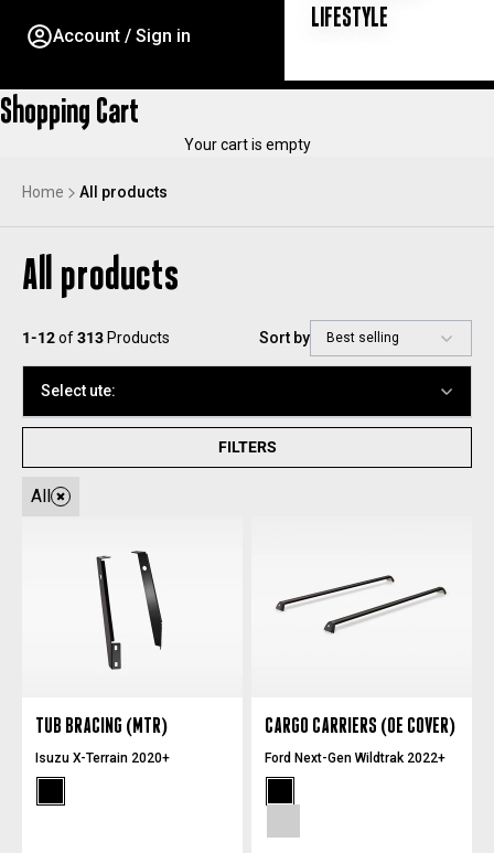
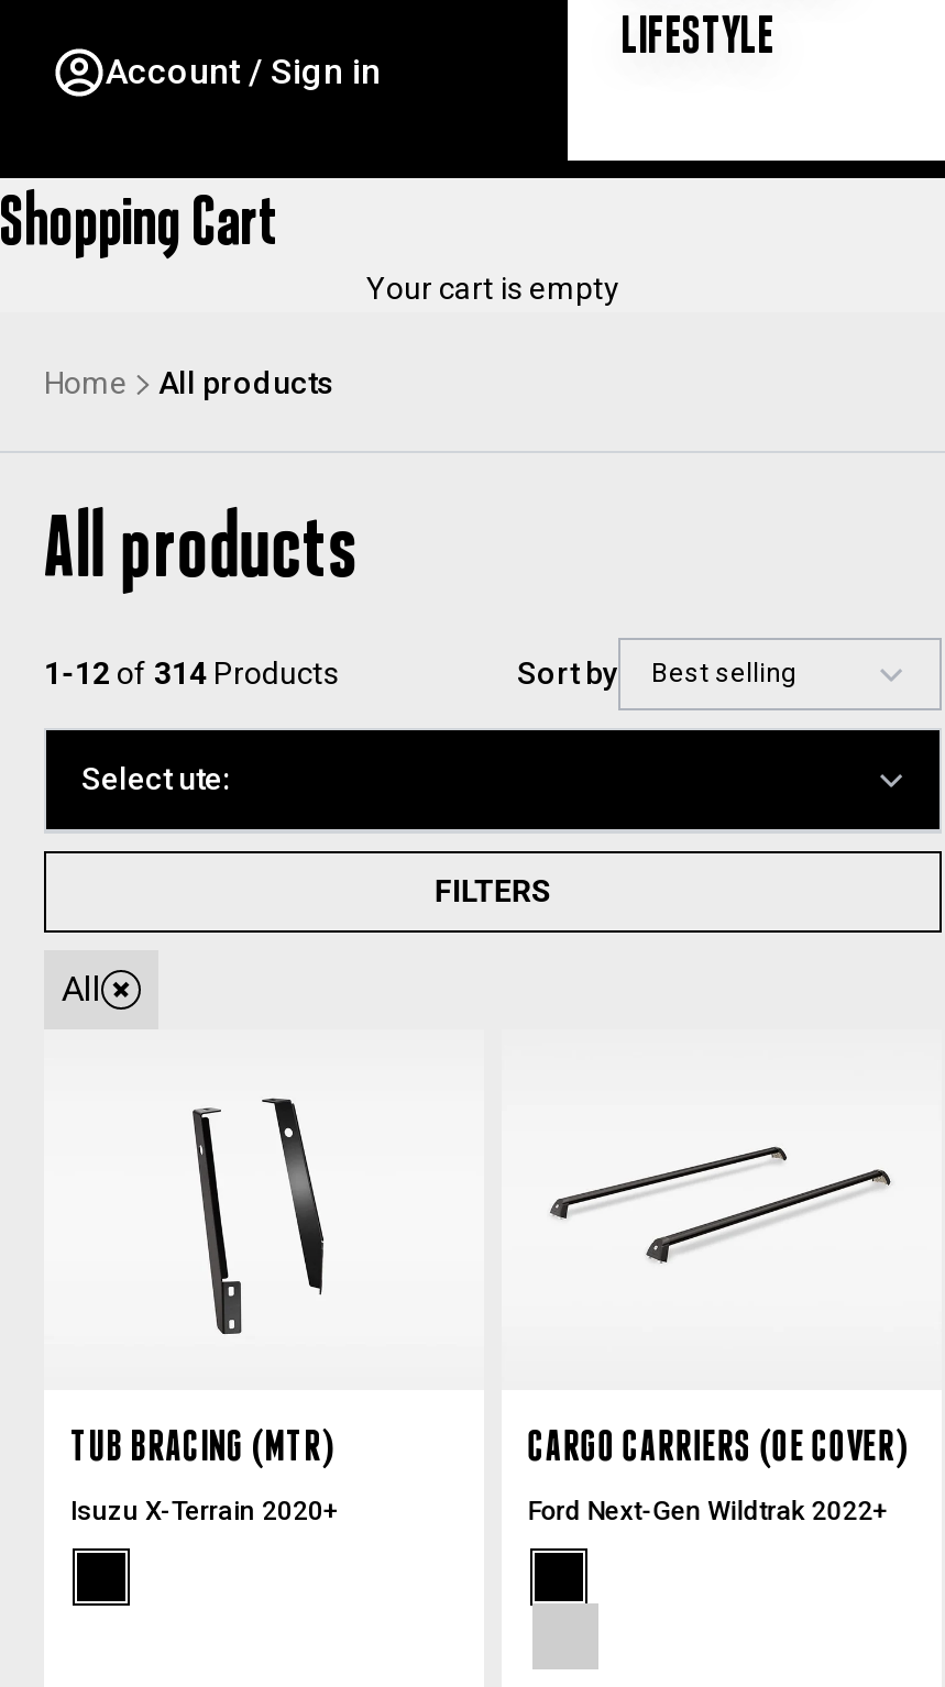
[22,329,170,346] 1-12 of 313 Products -> [44,655,339,691] 1-12 of 314 Products

